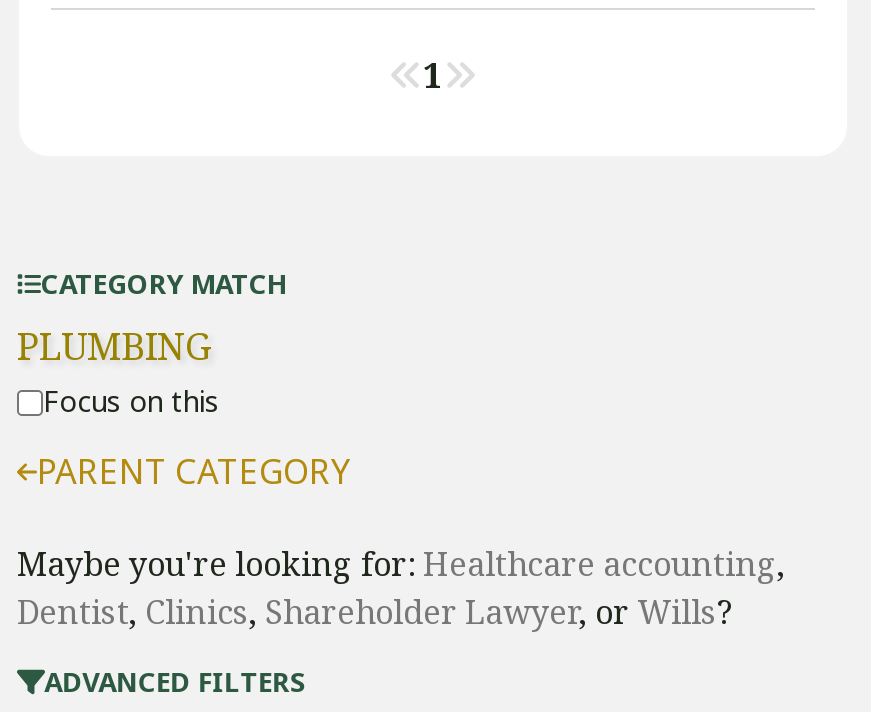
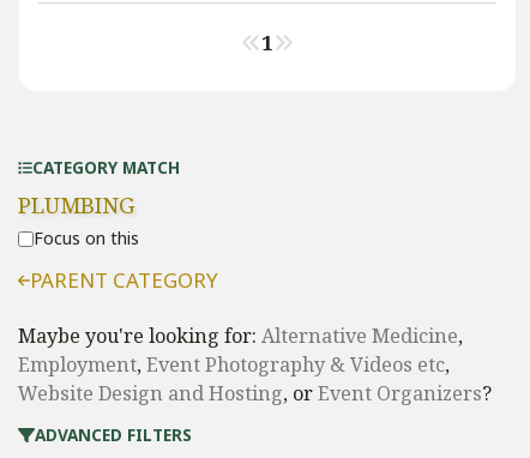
[17,542,785,634] Maybe you're looking for: Healthcare accounting, | Dentist, Clinics, Shareholder Lawyer, or Wills? -> [18,323,492,406] Maybe you're looking for: Alternative Medicine, | Employment, Event Photography & Videos etc, | Website Design and Hosting, or Event Organizers?

